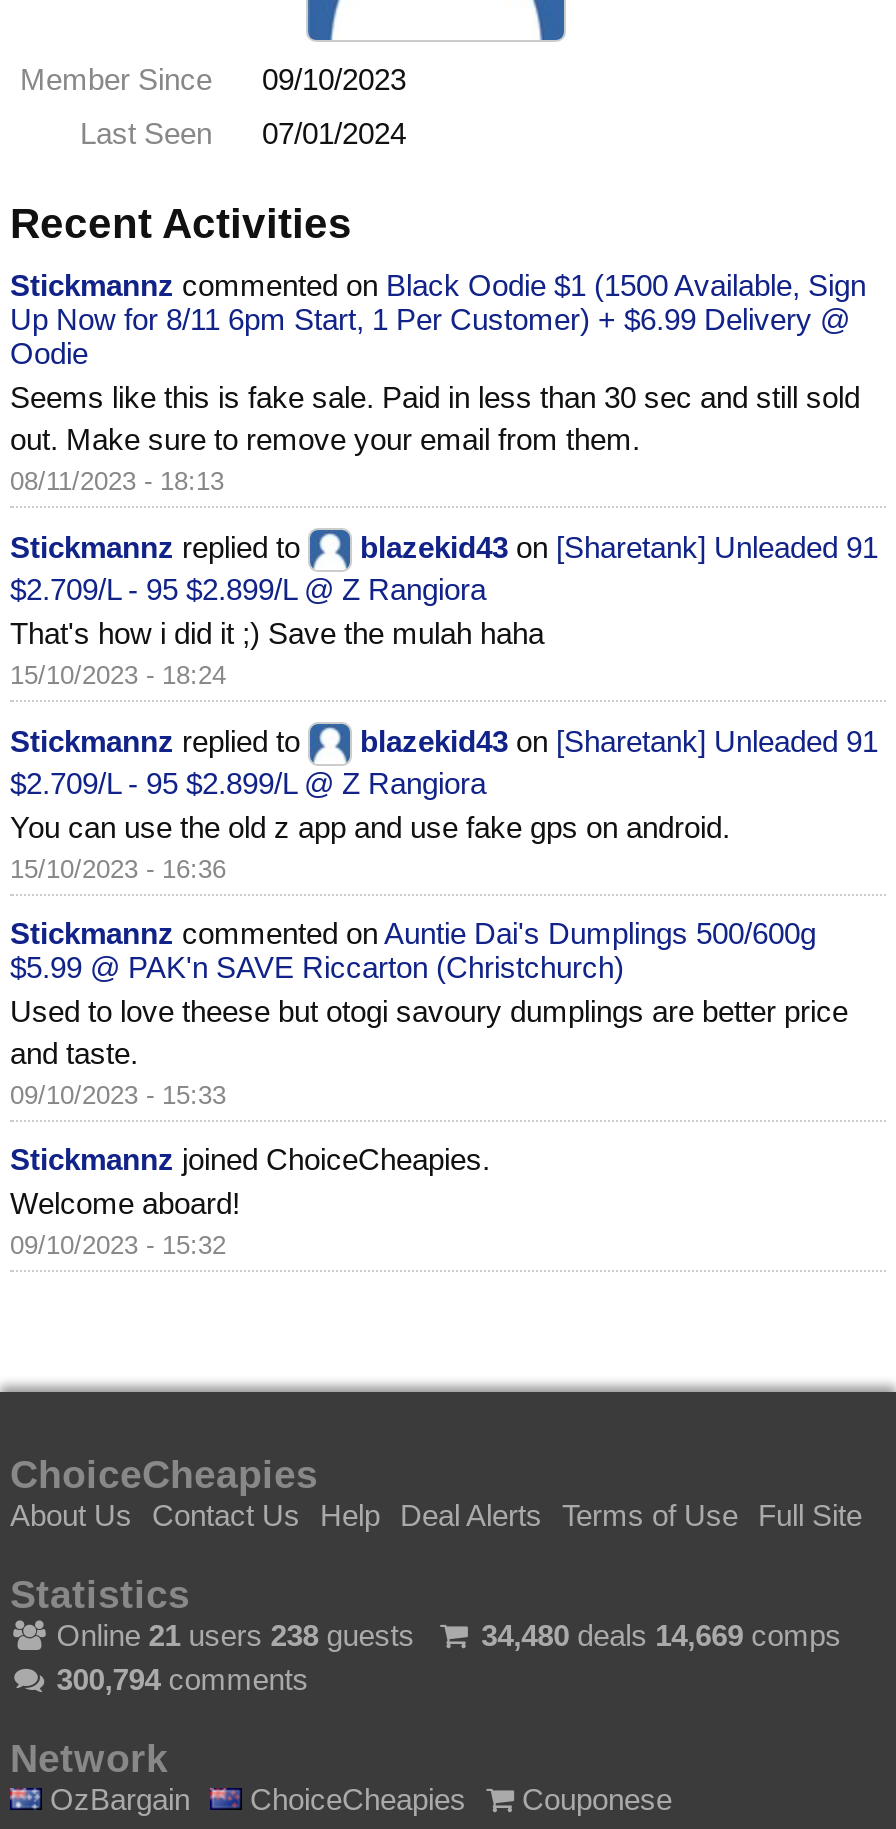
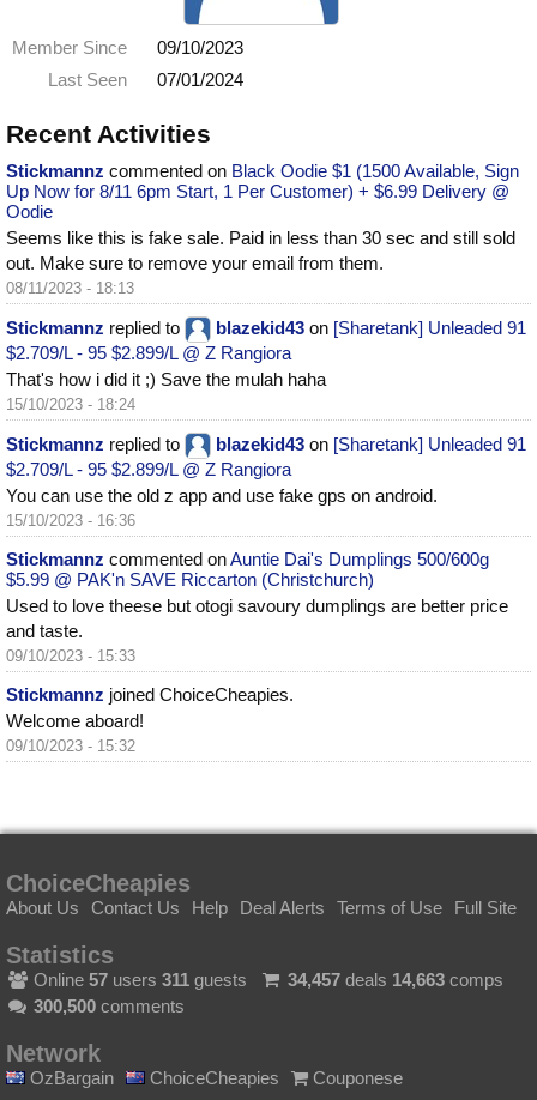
[49,1618,415,1652] Online 21 users 238 guests -> [29,969,247,990] Online 57 users 311 guests
[481,1618,841,1652] 34,480 deals 14,669 comps -> [287,969,503,990] 34,457 deals 14,663 comps
[57,1662,309,1696] 300,794 comments -> [34,996,185,1016] 300,500 comments

